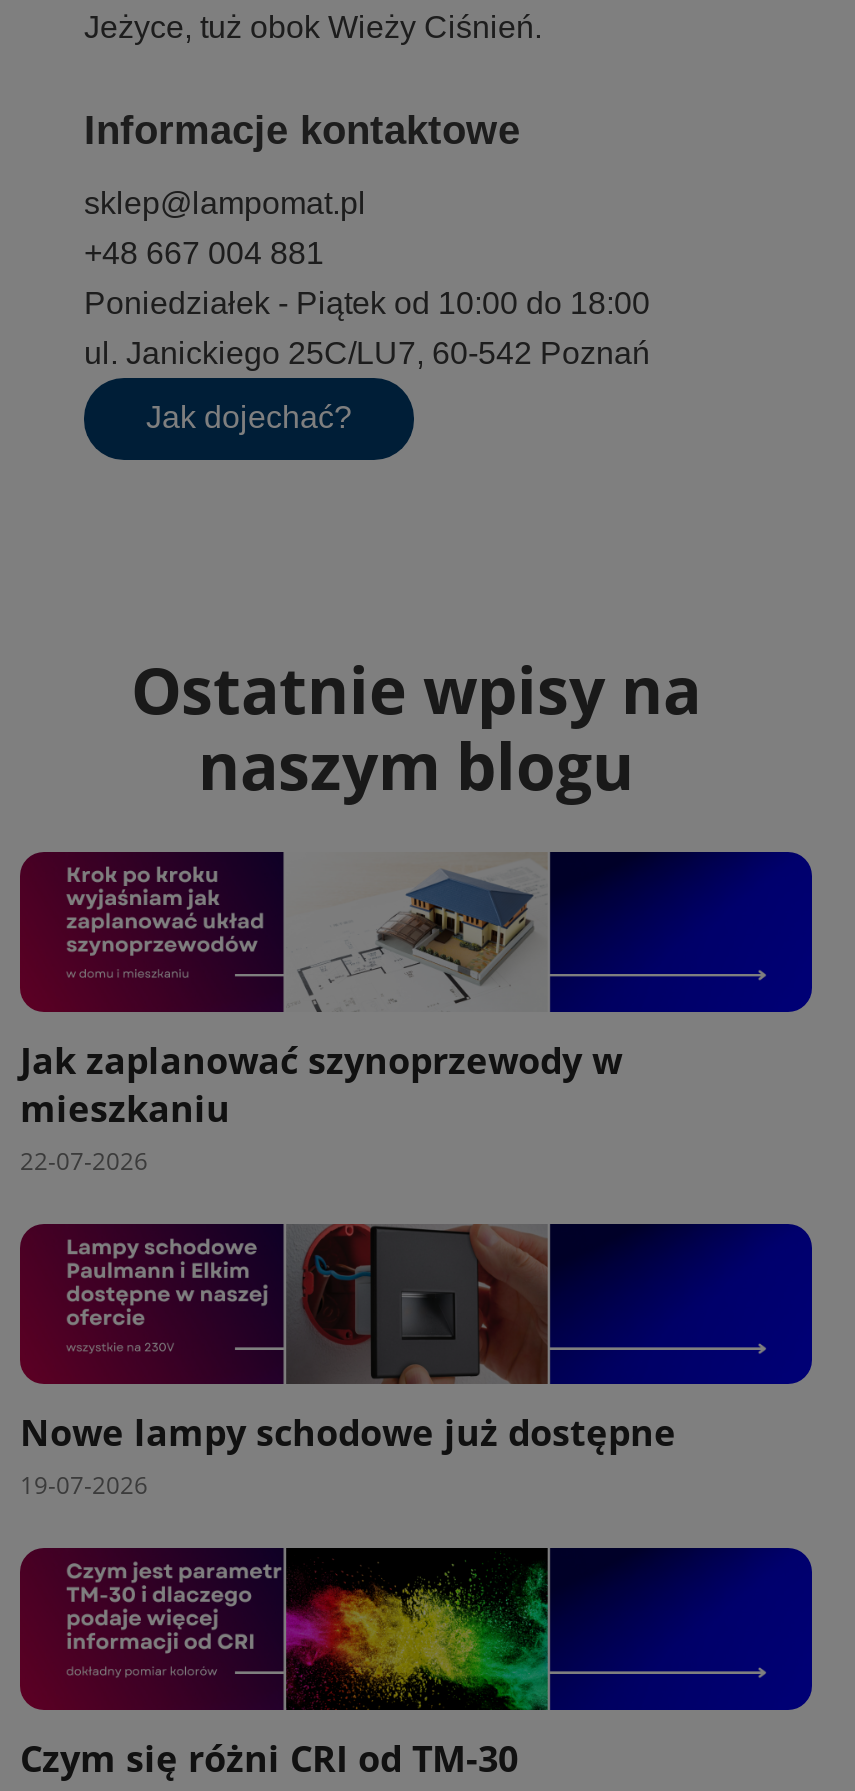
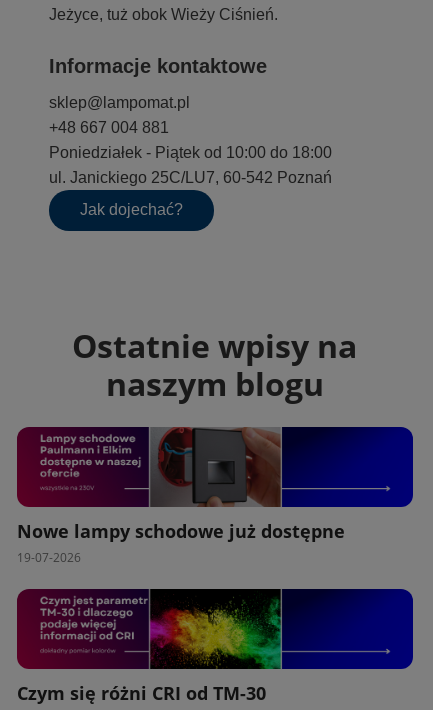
[20,854,622,1178] [image] | Jak zaplanować szynoprzewody w | mieszkaniu | 22-07-2026 -> none
[70,864,268,956] [image] -> none

